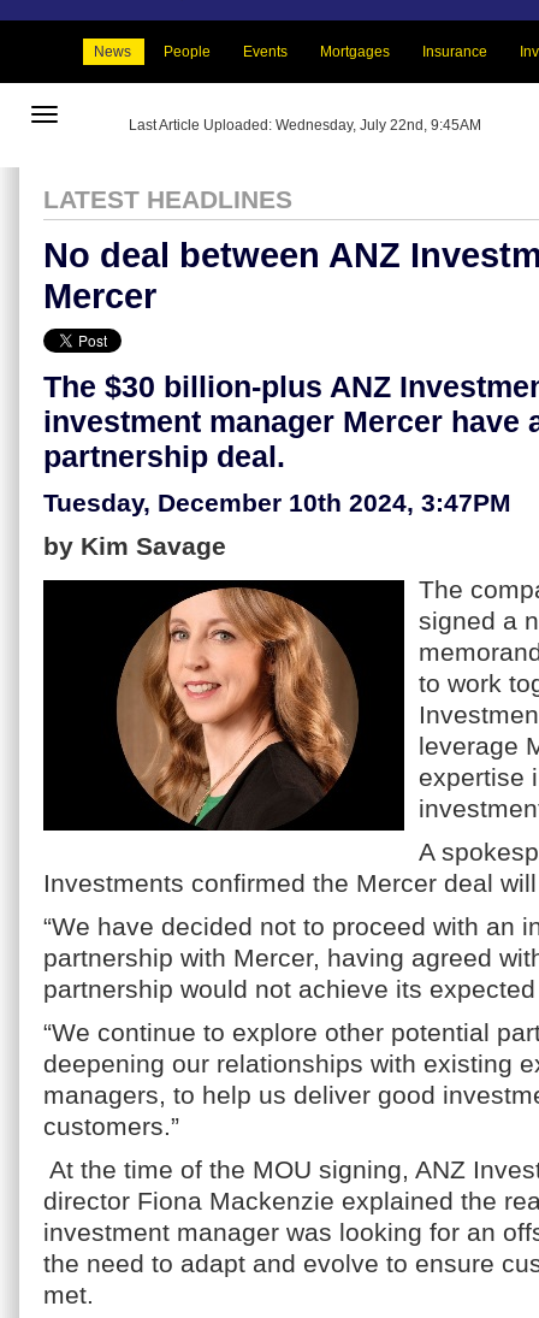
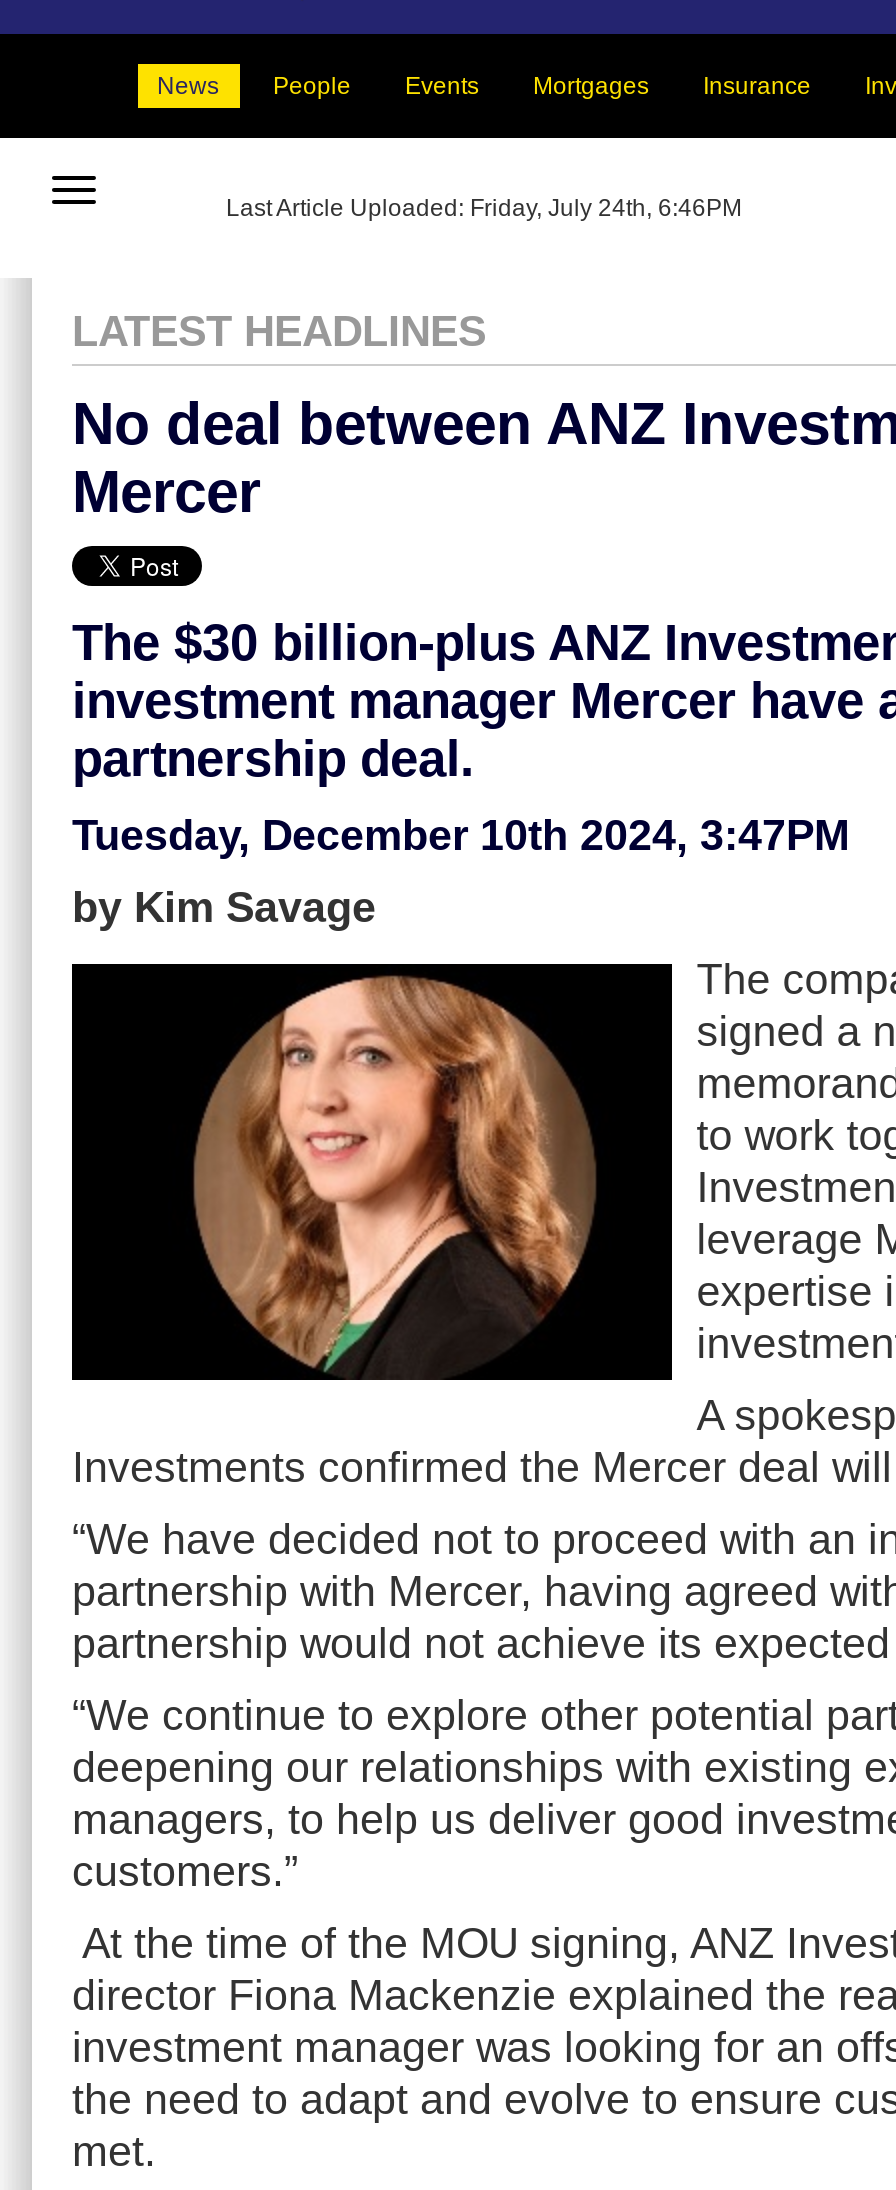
[129,117,481,134] Last Article Uploaded: Wednesday, July 22nd, 9:45AM -> [226,194,742,222] Last Article Uploaded: Friday, July 24th, 6:46PM

